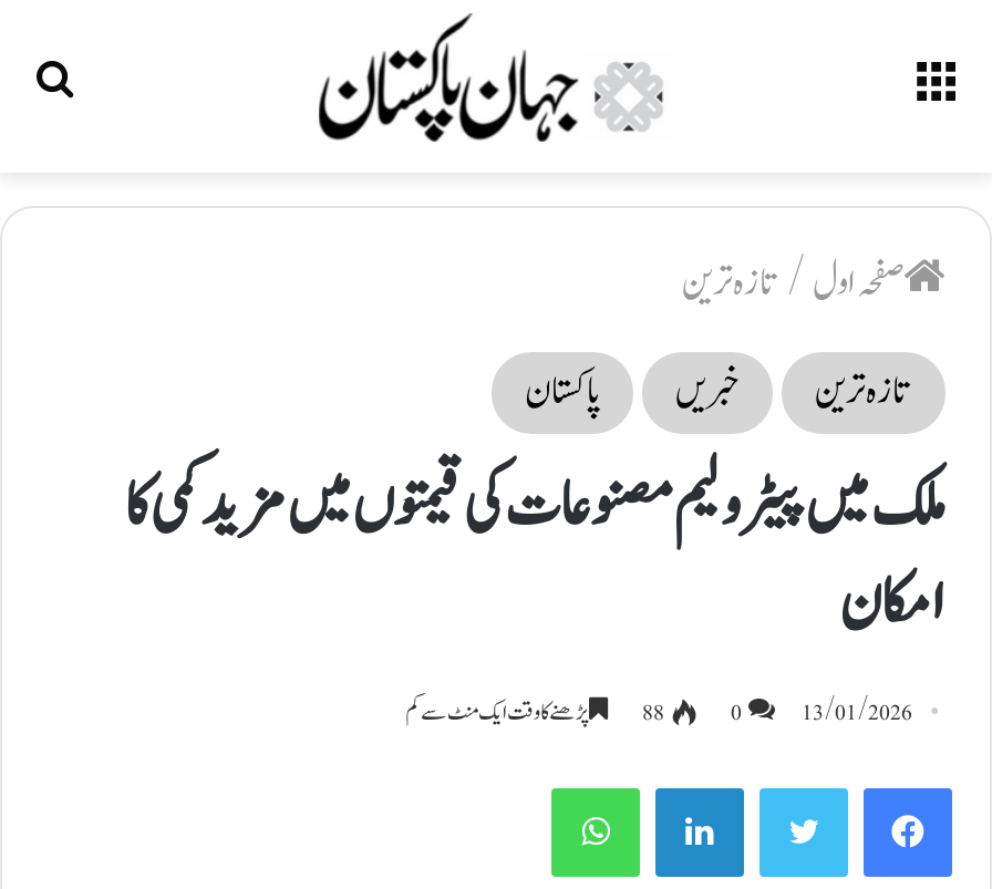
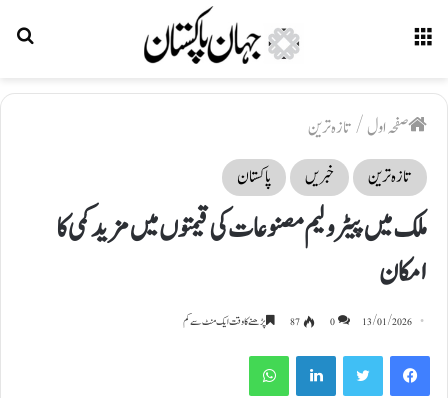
[642,693,664,731] 88 -> [290,313,300,330] 87

